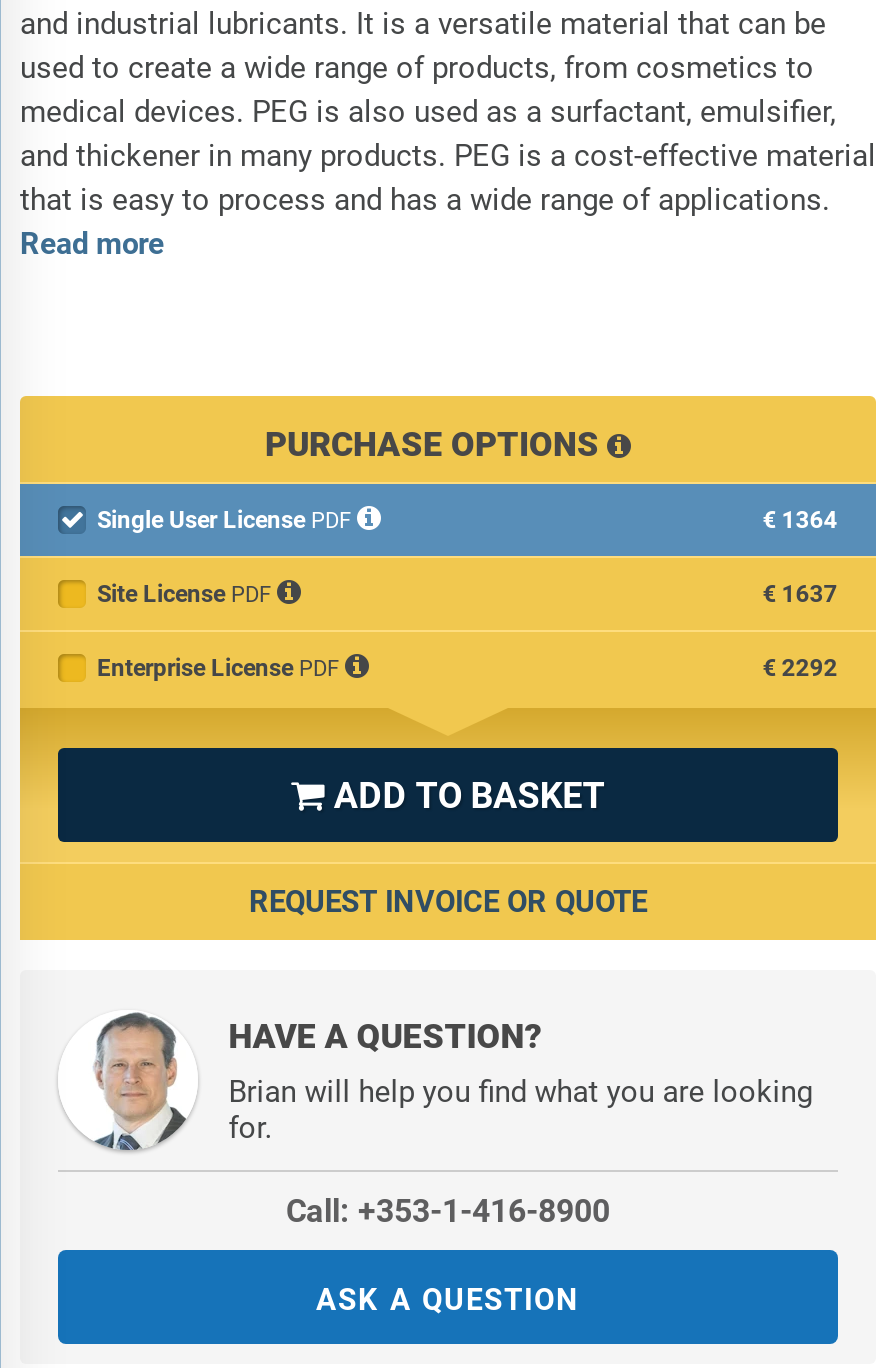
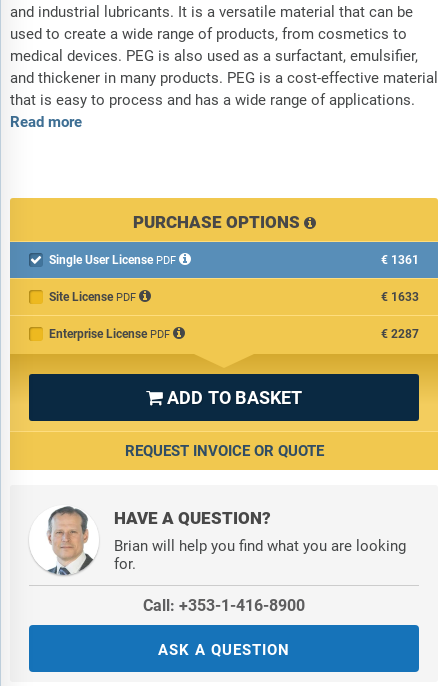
[782,505,838,533] €1364 -> [391,253,419,267] €1361
[782,579,838,607] €1637 -> [391,290,419,304] €1633
[782,653,838,681] €2292 -> [391,327,419,341] €2287

